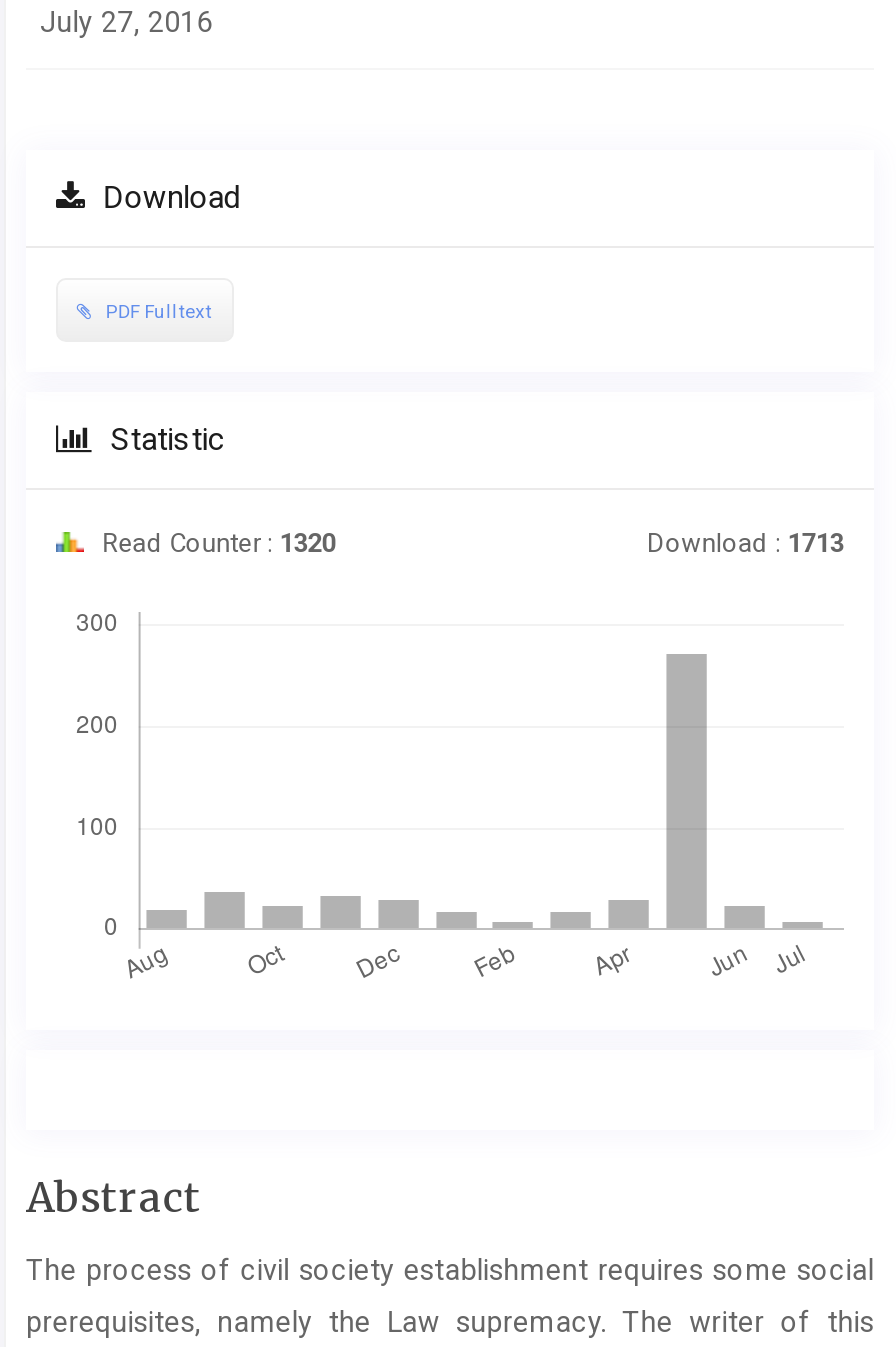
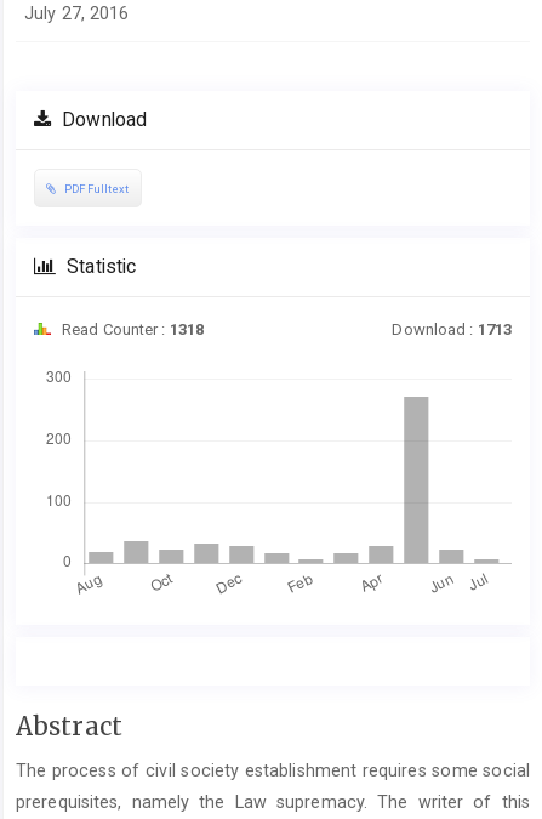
[96,528,336,558] Read Counter : 1320 -> [58,320,204,339] Read Counter : 1318

